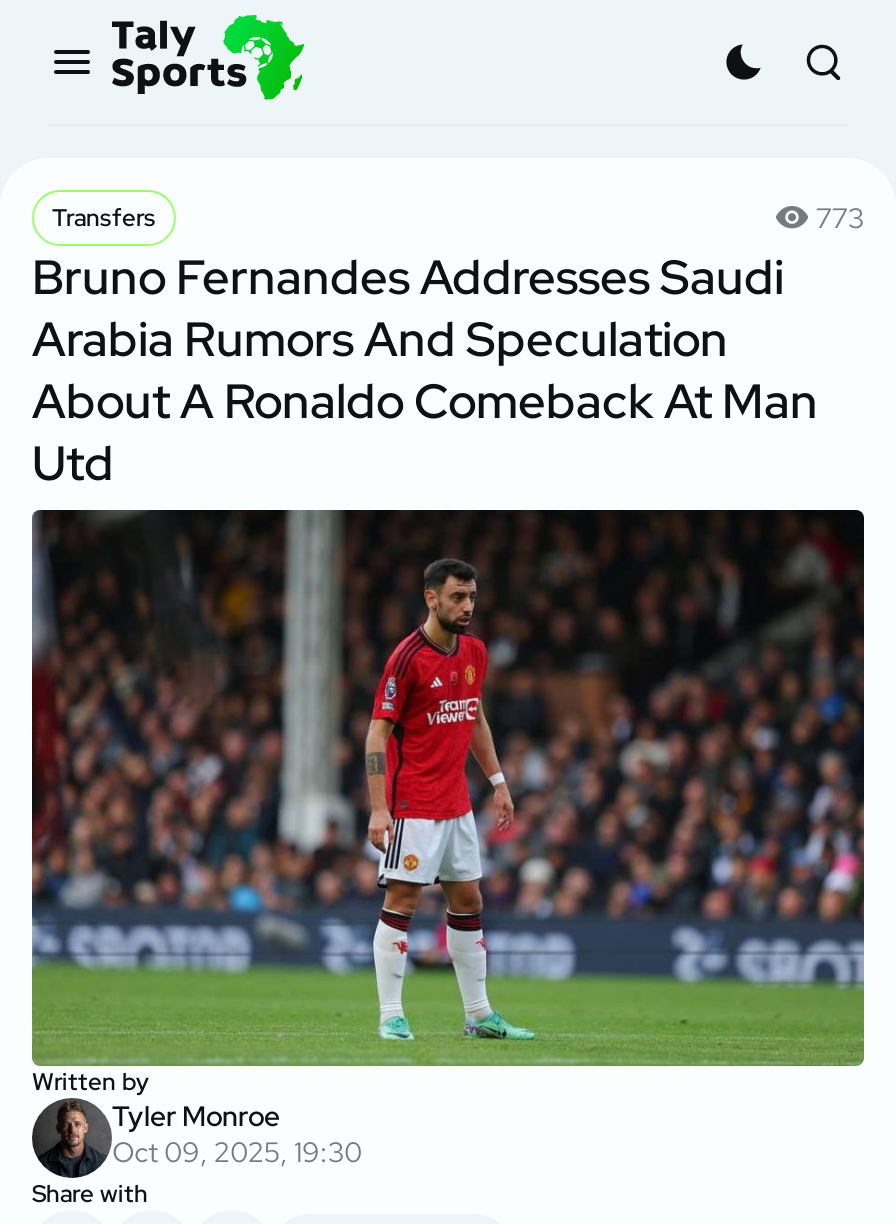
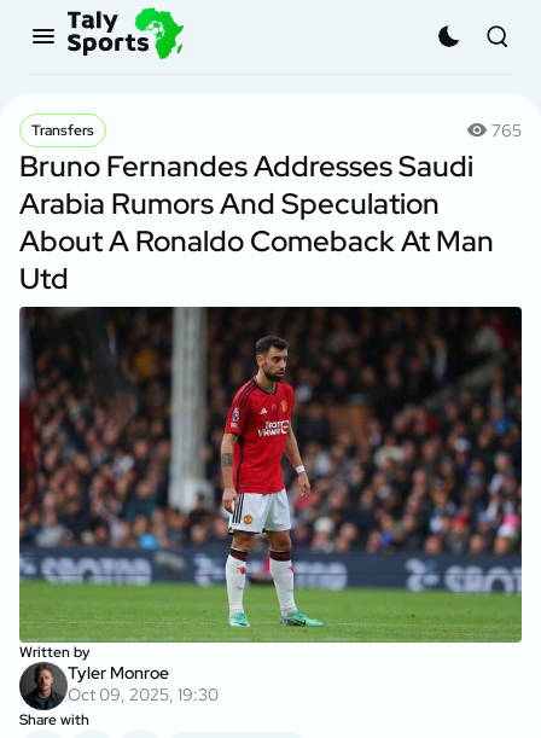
[816,201,864,237] 773 -> [491,120,522,142] 765

